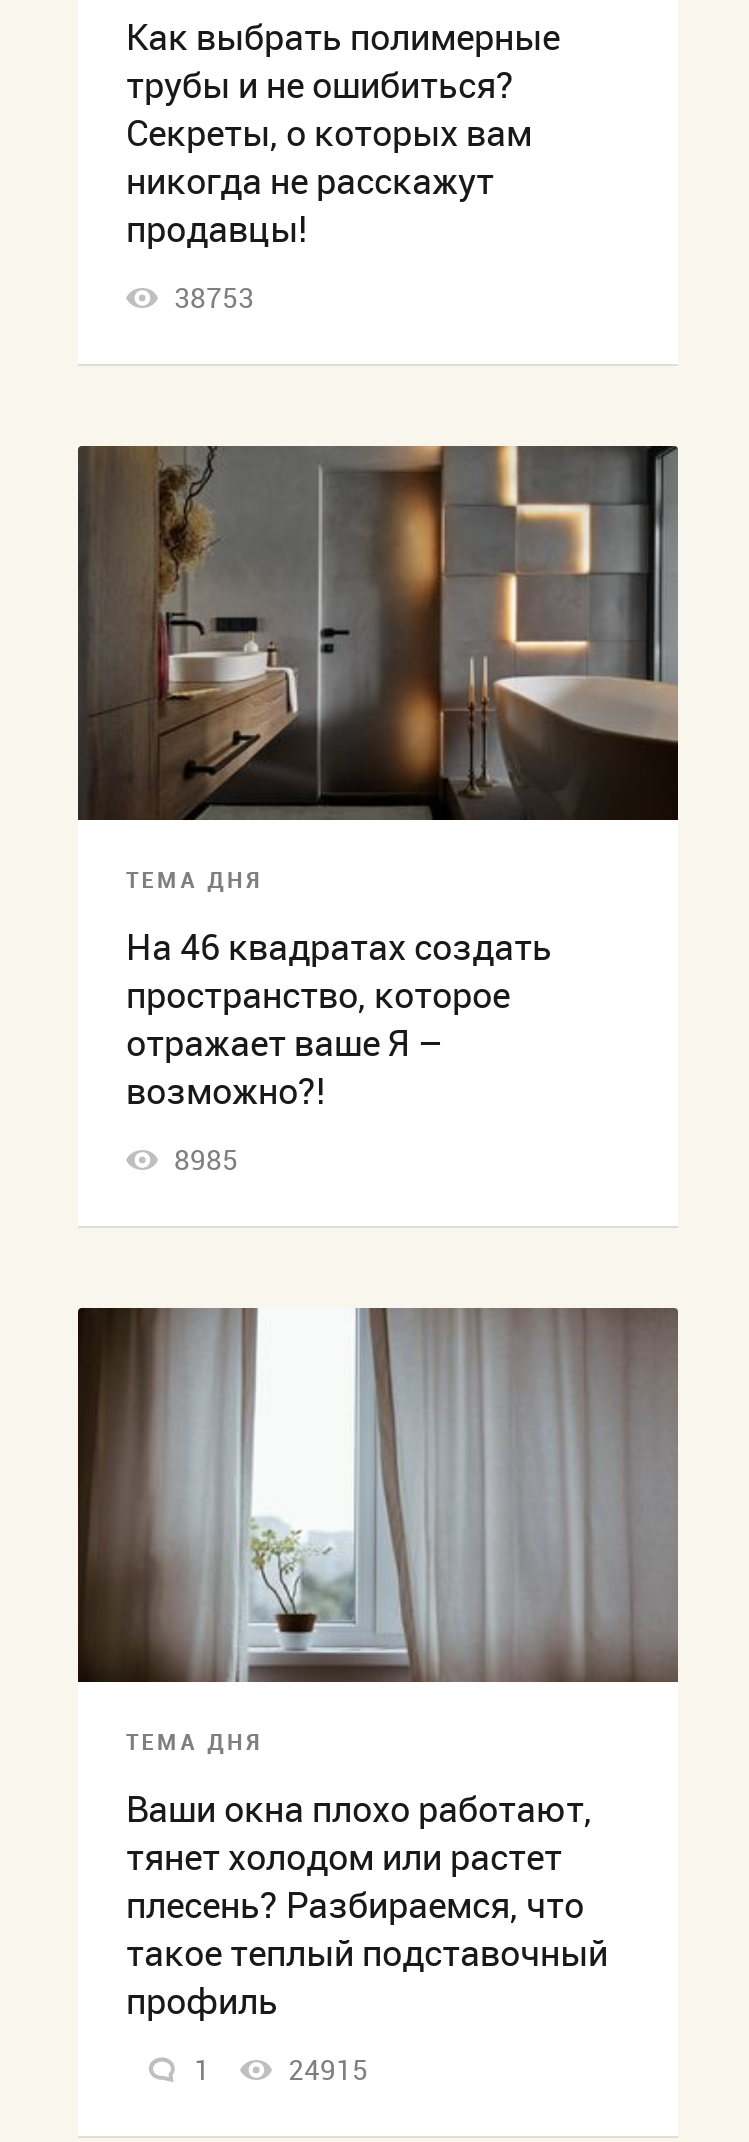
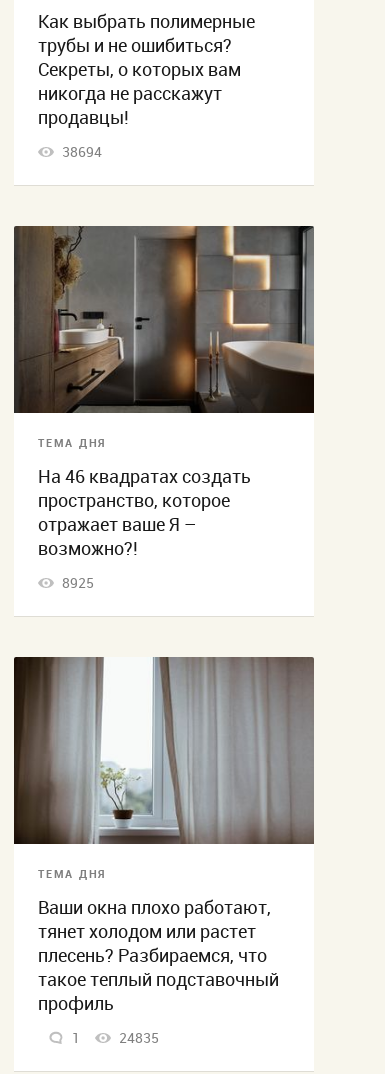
[174,282,254,314] 38753 -> [62,144,102,160] 38694
[174,1144,238,1176] 8985 -> [62,575,94,591] 8925
[288,2054,368,2086] 24915 -> [119,1030,159,1046] 24835

